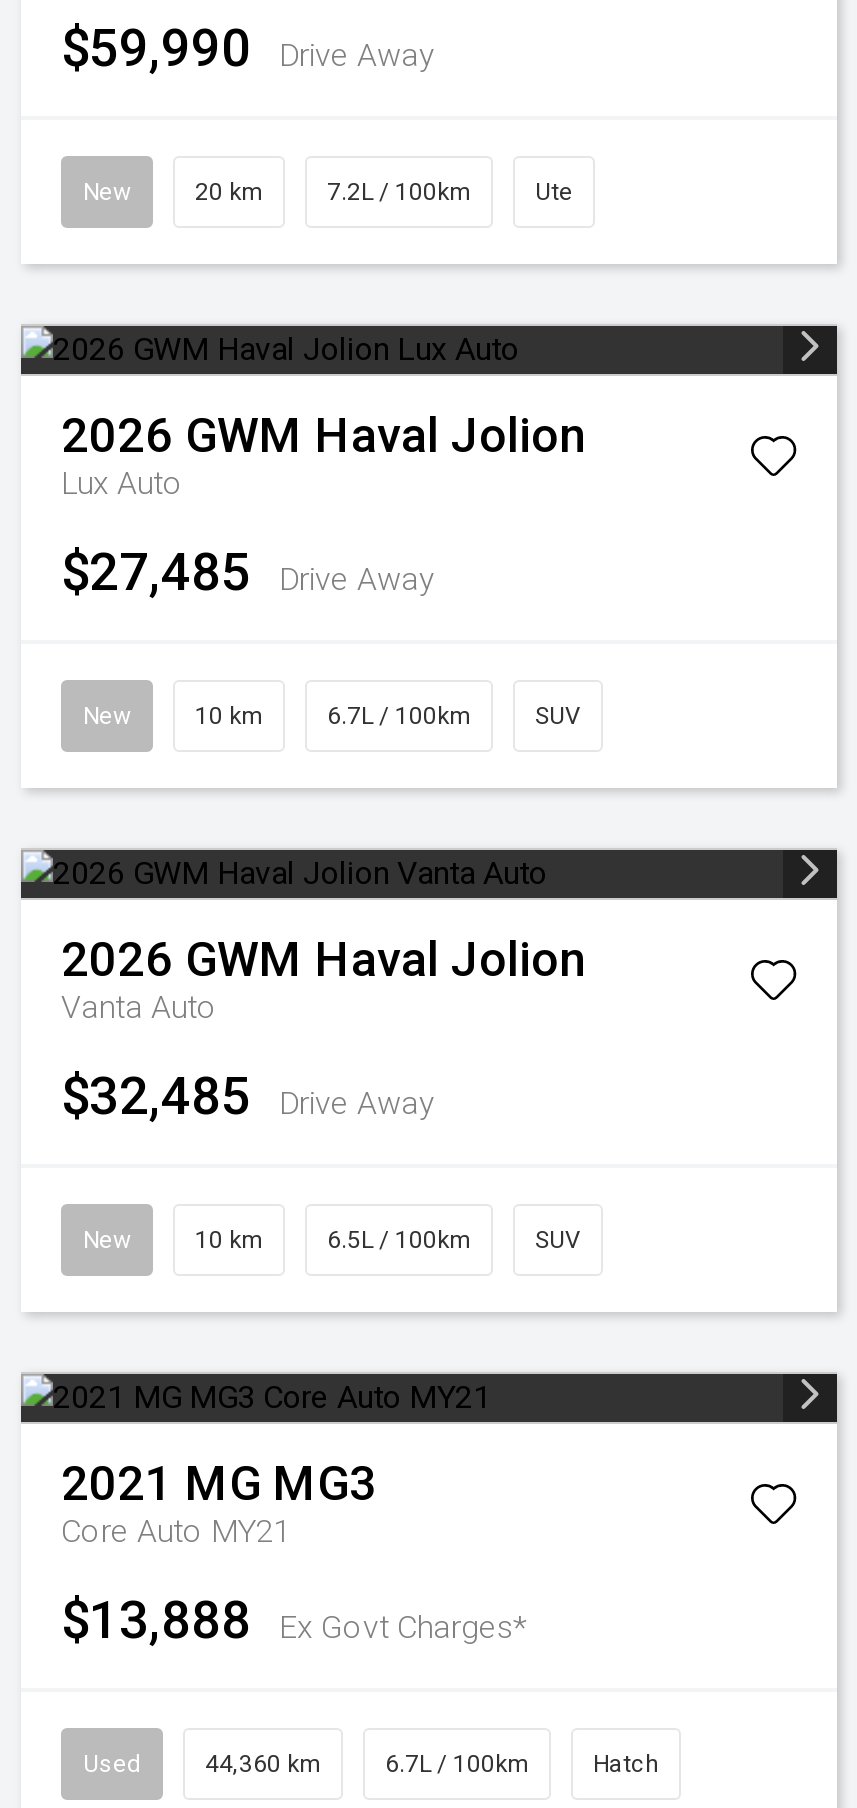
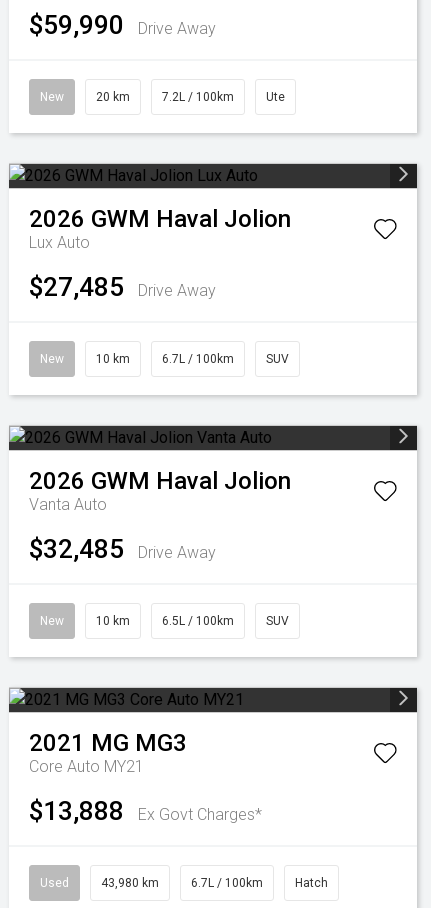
[205,1750,321,1778] 44,360 km -> [101,876,159,890] 43,980 km

